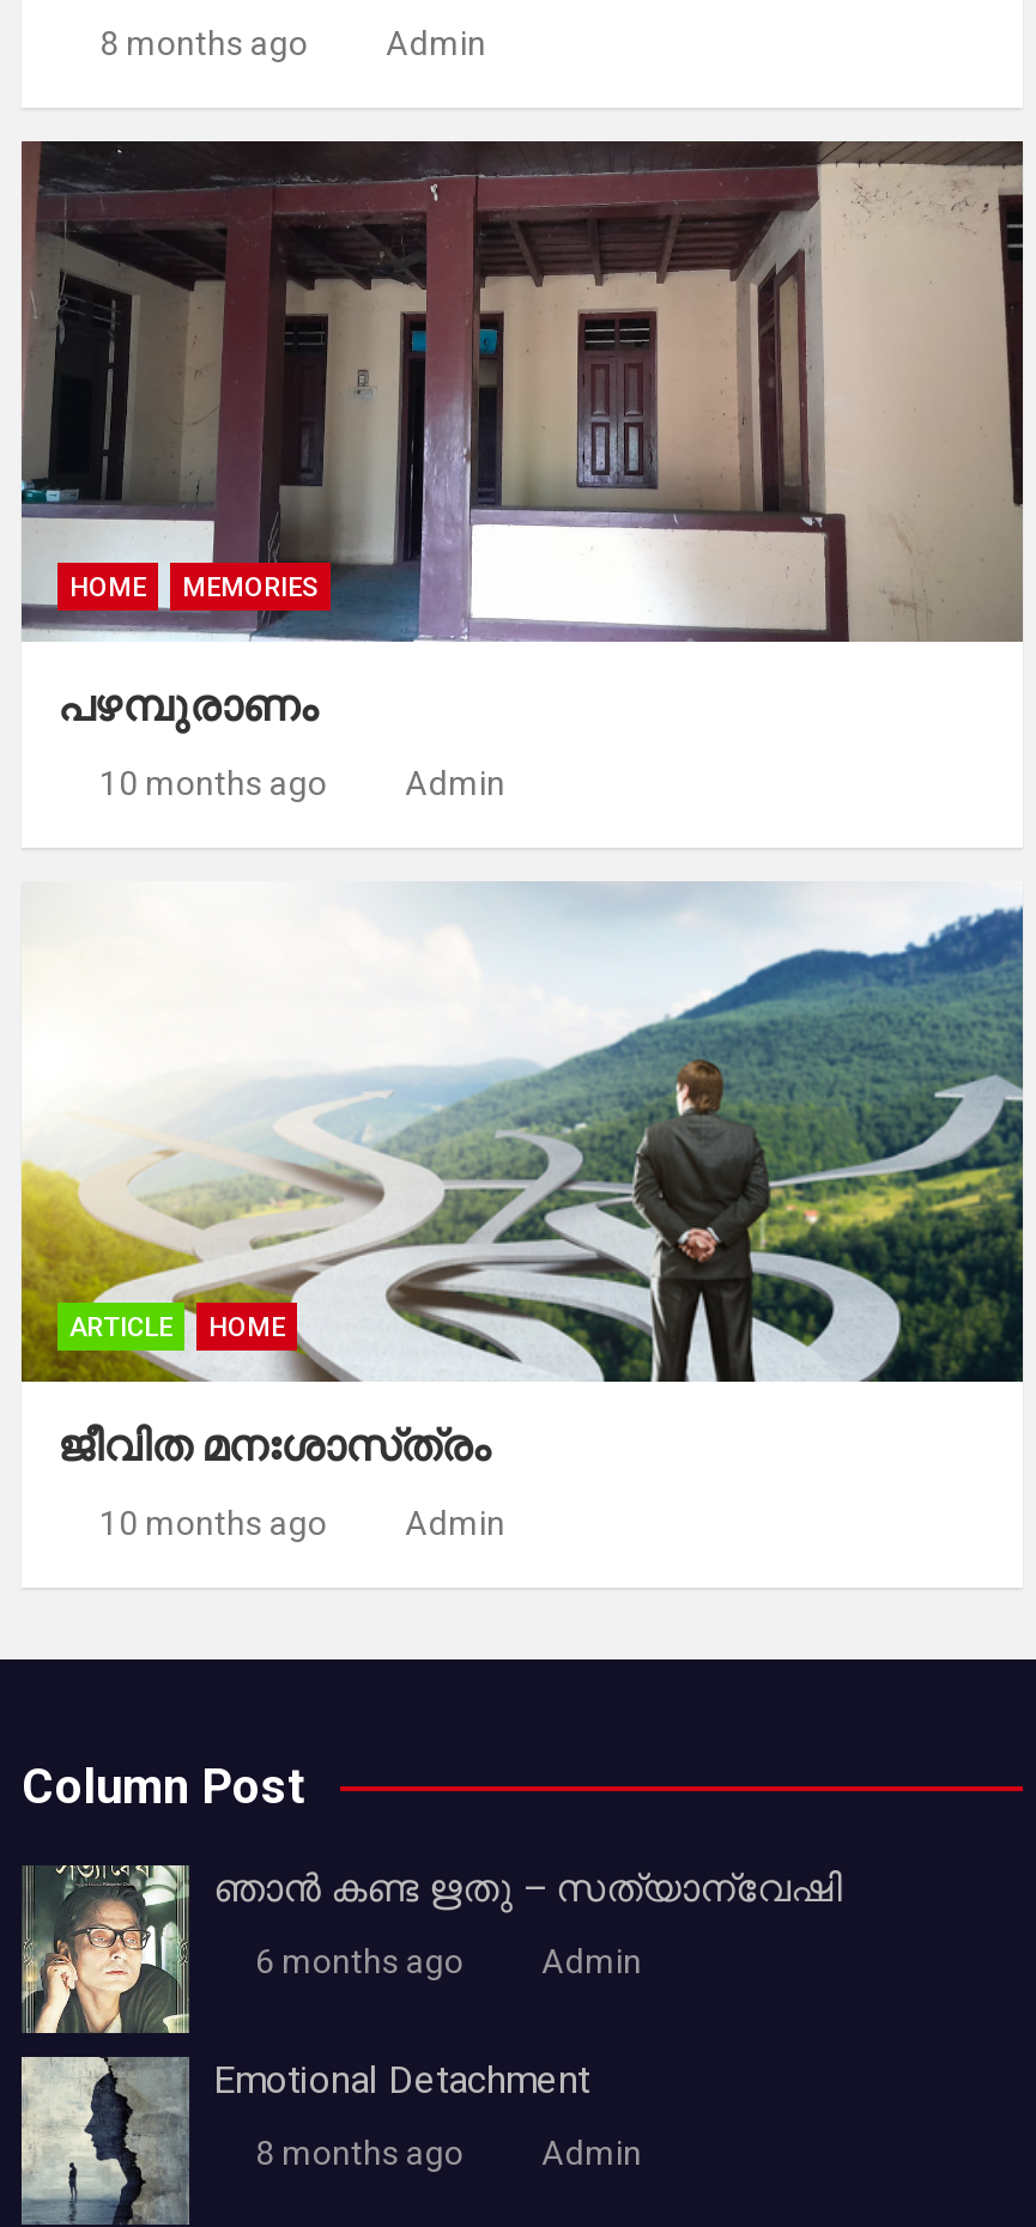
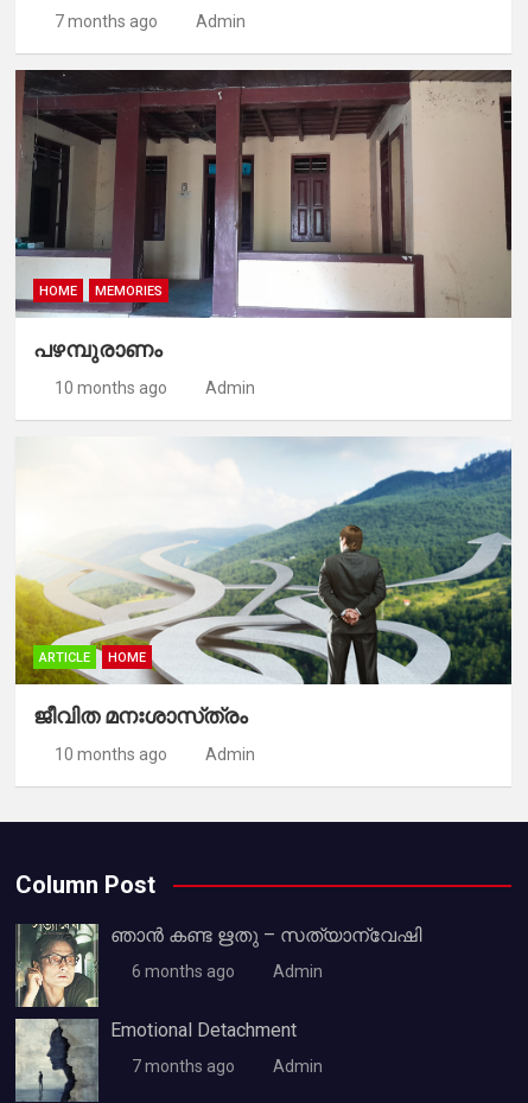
[99,24,308,62] 8 months ago -> [54,12,157,31] 7 months ago
[255,2134,464,2172] 8 months ago -> [131,1057,234,1076] 7 months ago

